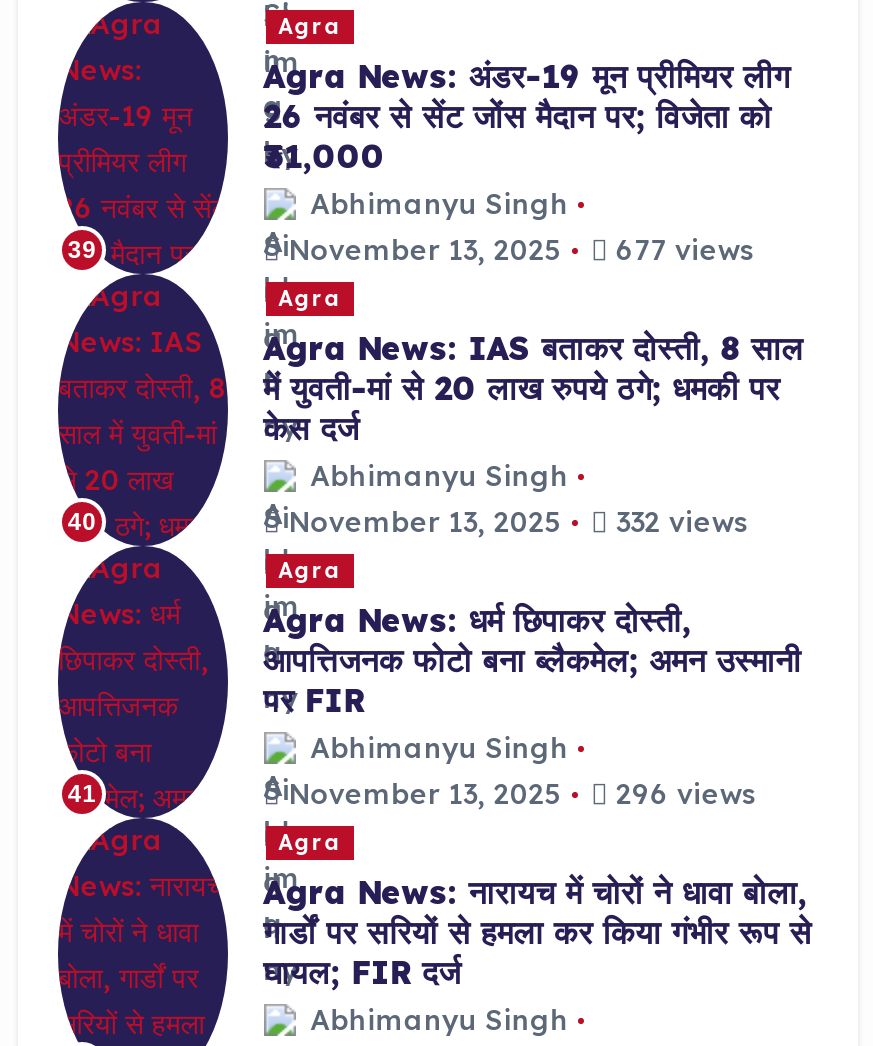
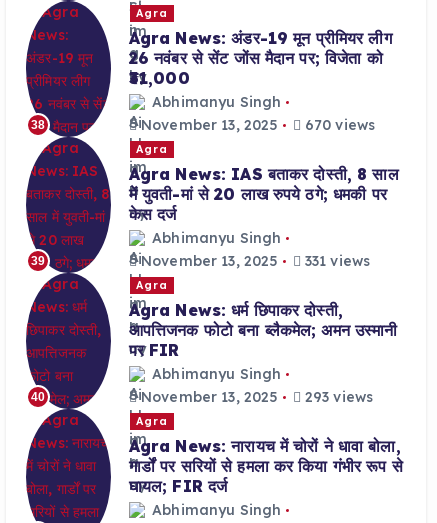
[68,236,96,264] 39 -> [31,118,45,132] 38
[280,232,754,268] November 13, 2025 677 views -> [137,116,375,134] November 13, 2025 670 views
[68,508,96,536] 40 -> [31,254,45,268] 39
[280,504,748,540] November 13, 2025 332 views -> [137,252,370,270] November 13, 2025 331 views
[68,780,96,808] 41 -> [31,390,45,404] 40
[280,776,756,812] November 13, 2025 296 views -> [137,388,373,406] November 13, 2025 293 views

